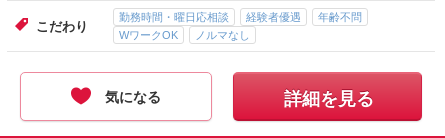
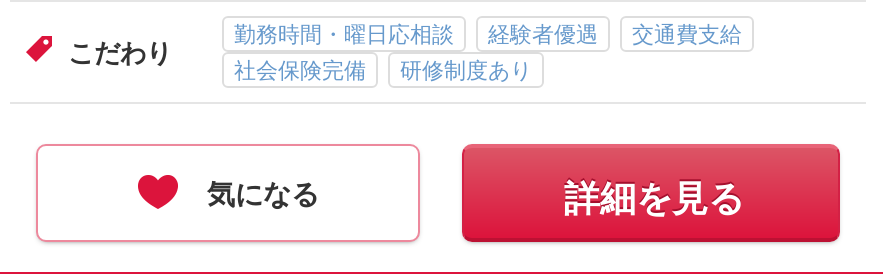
[318,11,362,23] 年齢不問 -> [632,22,742,46] 交通費支給
[119,29,250,41] WワークOK | ノルマなし -> [234,58,532,82] 社会保険完備 | 研修制度あり

